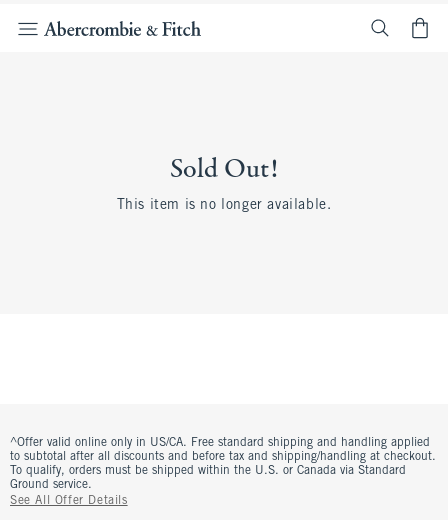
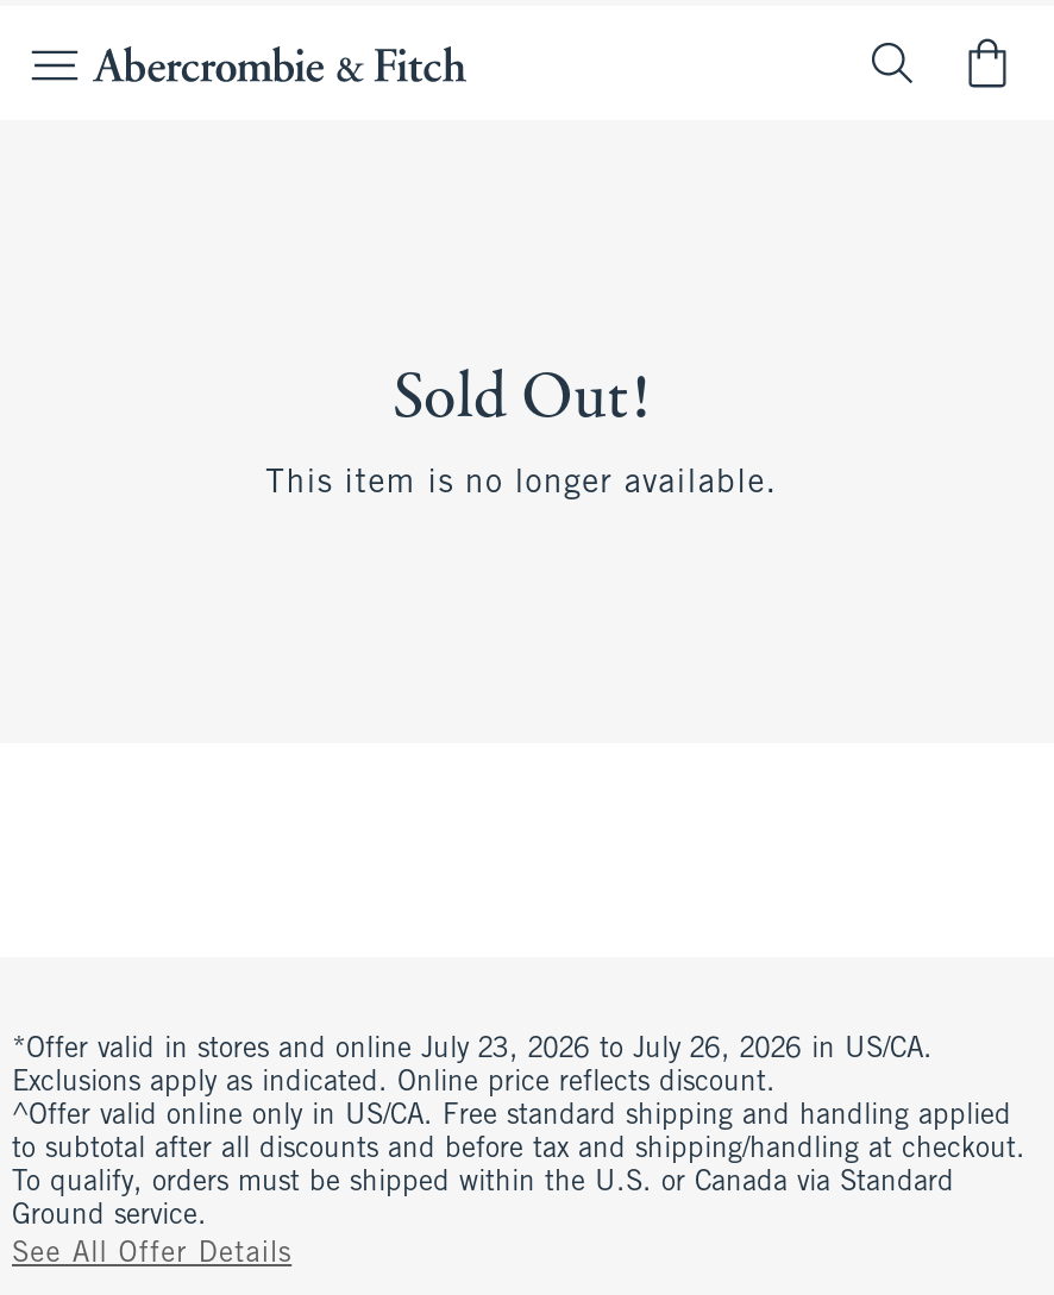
none -> [12,1036,933,1098] *Offer valid in stores and online July 23, 2026 to July 26, 2026 in US/CA. | Exclusions apply as indicated. Online price reflects discount.

